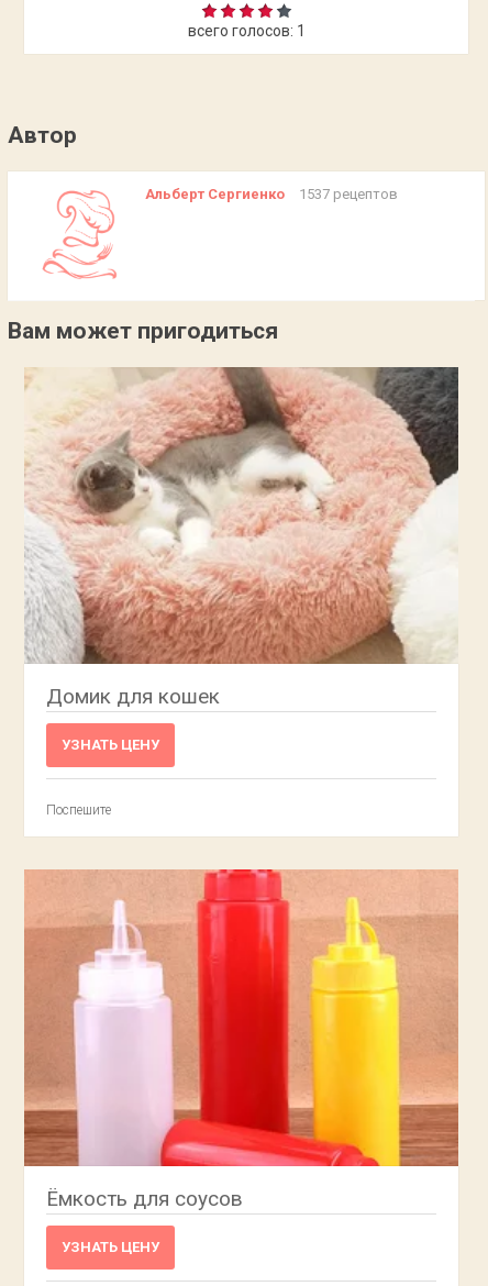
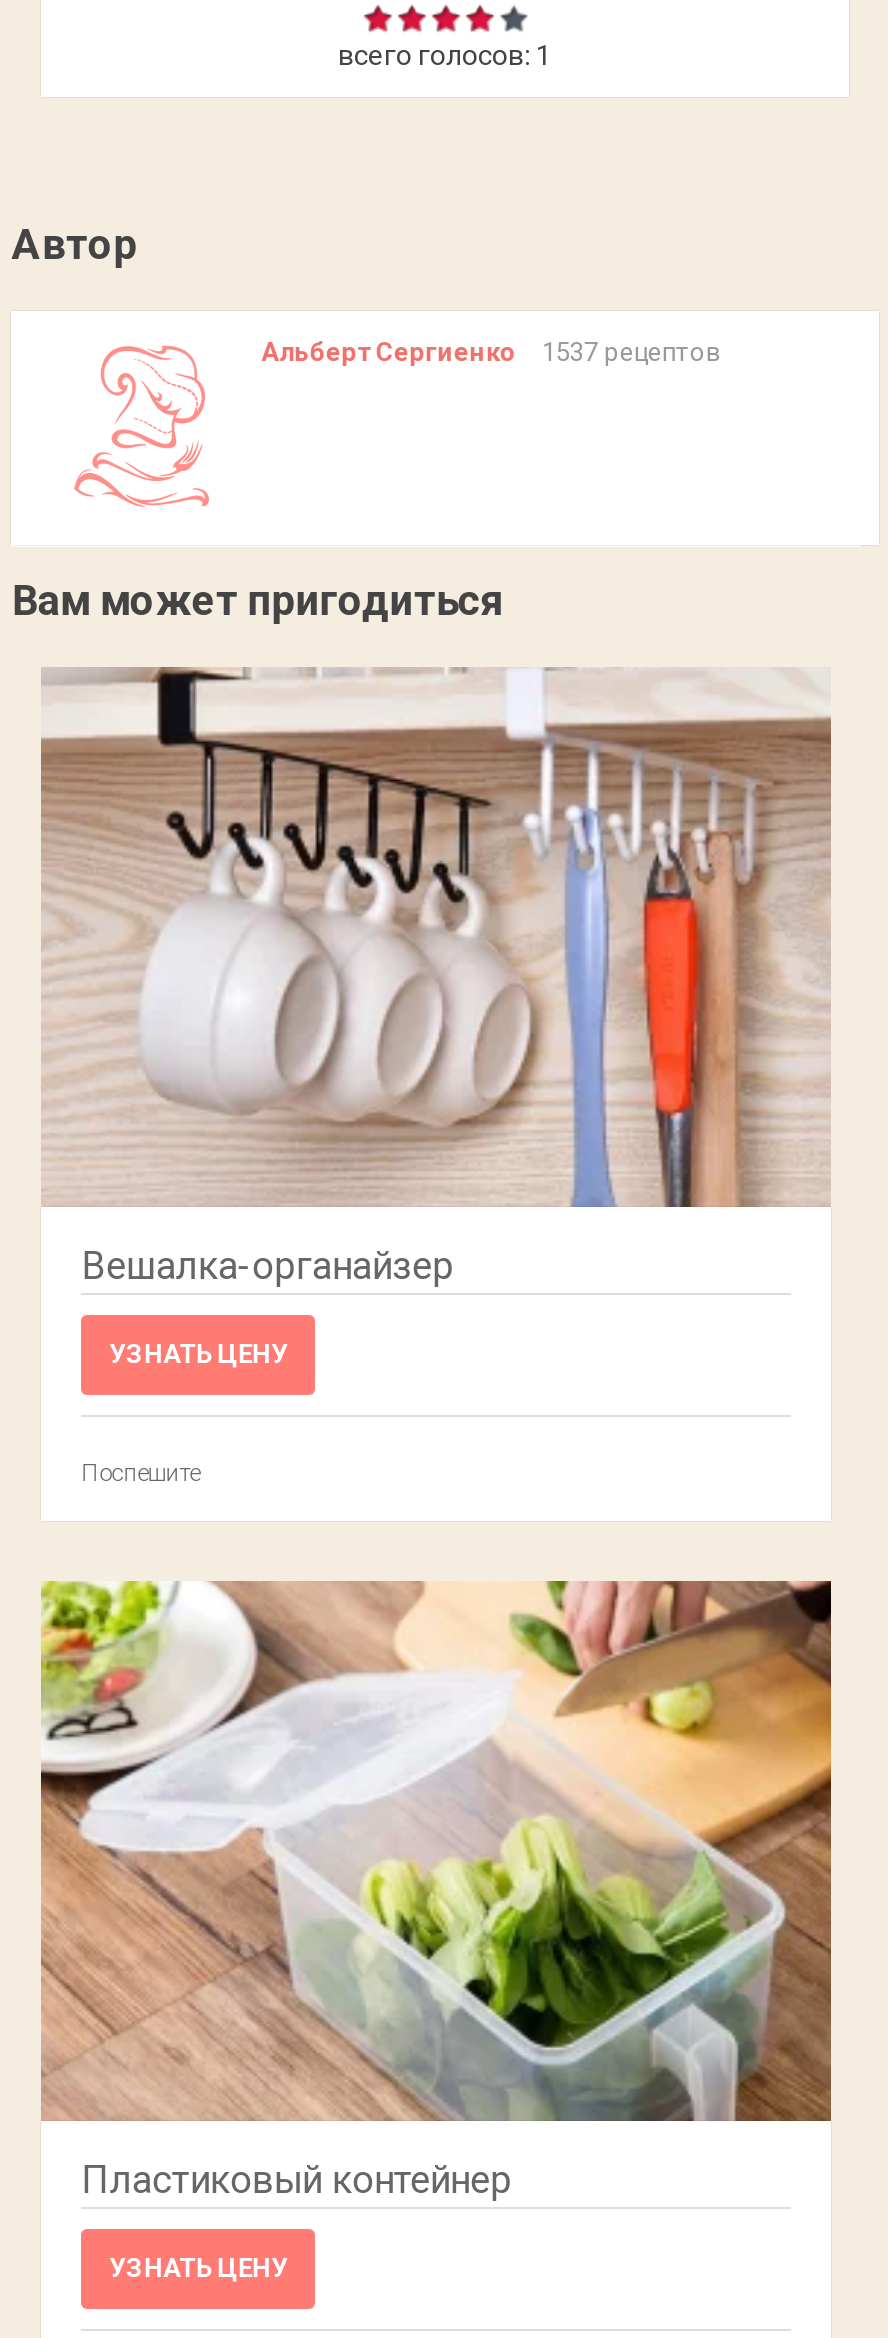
[24,366,459,709] [image] | Домик для кошек -> [39,665,831,1288] [image] | Вешалка-органайзер
[23,868,458,1211] [image] | Ёмкость для соусов -> [39,1579,833,2202] [image] | Пластиковый контейнер

